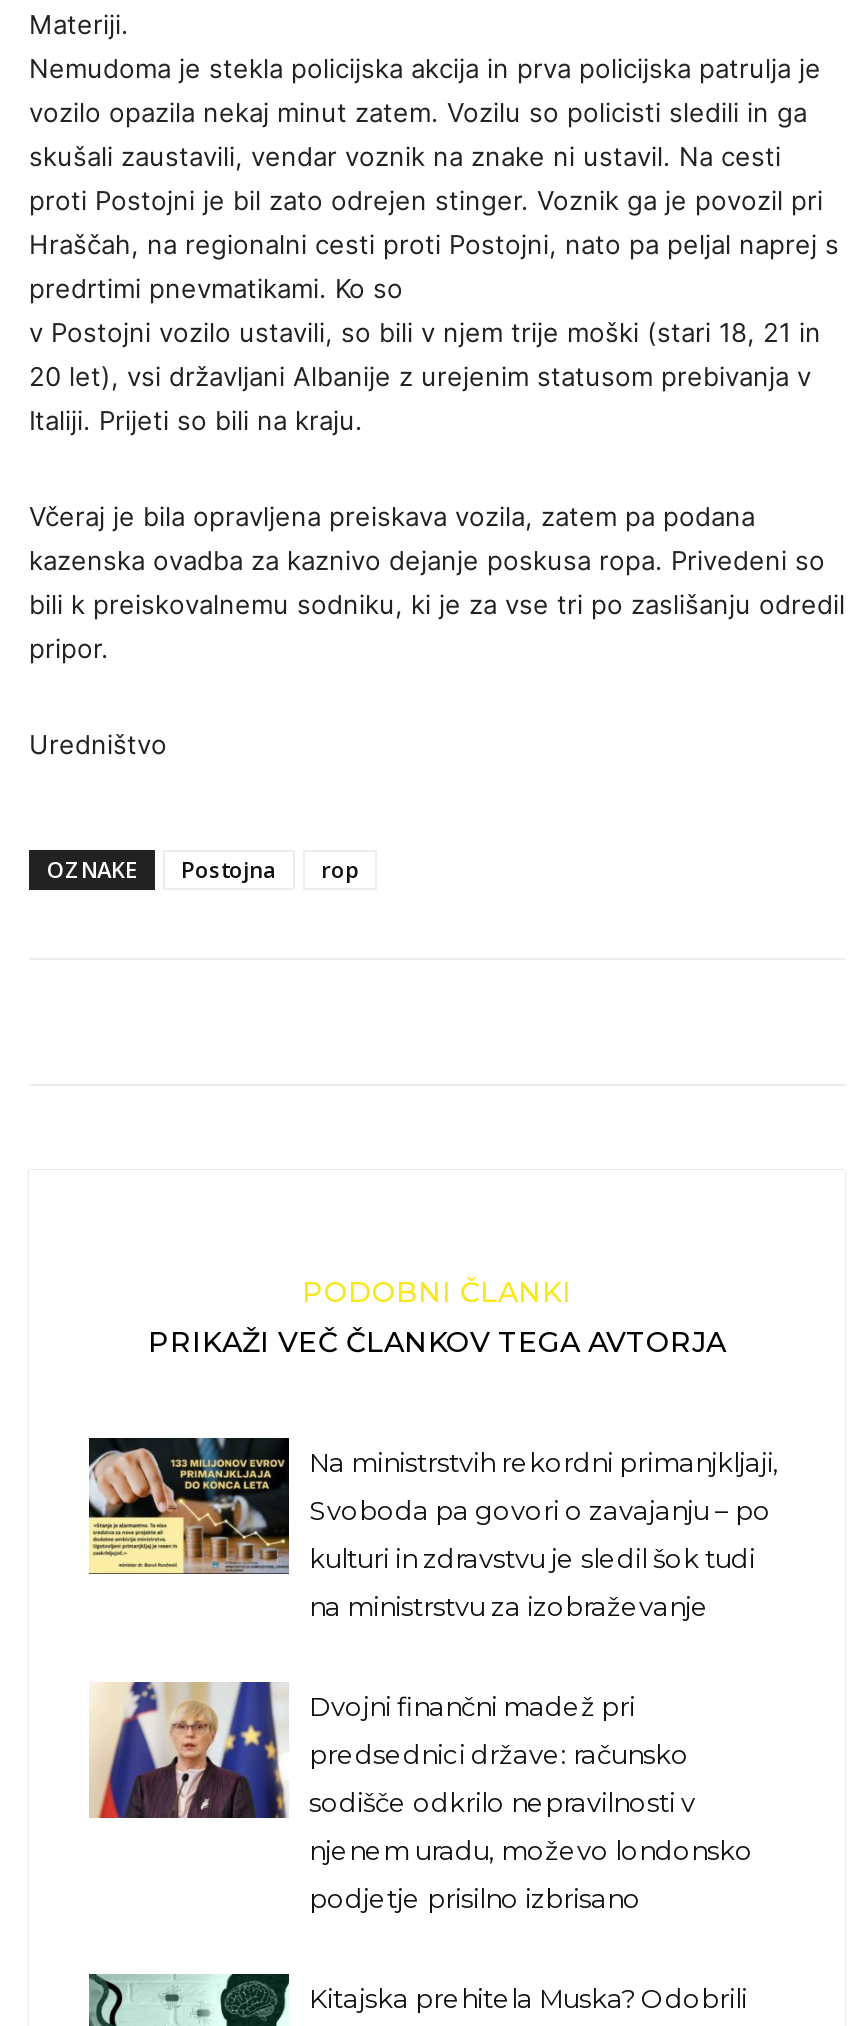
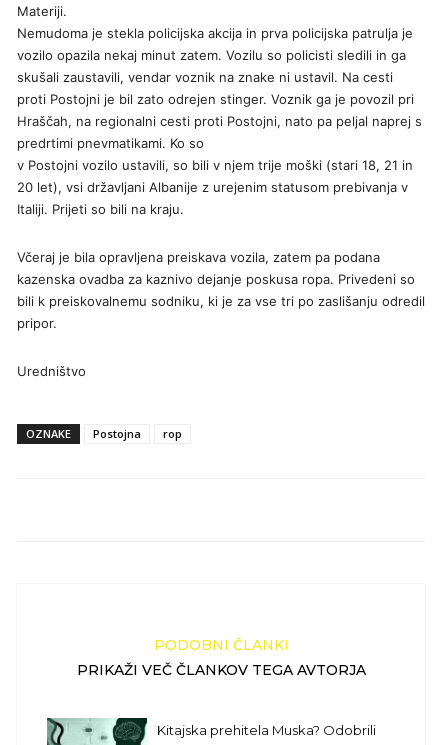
[87,1436,779,1913] [image] | Na ministrstvih rekordni primanjkljaji, | Svoboda pa govori o zavajanju – po | kulturi in zdravstvu je sledil šok tudi | na ministrstvu za izobraževanje | Dvojni finančni madež pri | predsednici države: računsko | sodišče odkrilo nepravilnosti v | njenem uradu, moževo londonsko | podjetje prisilno izbrisano -> none
[89,1680,281,1820] [image] -> none

